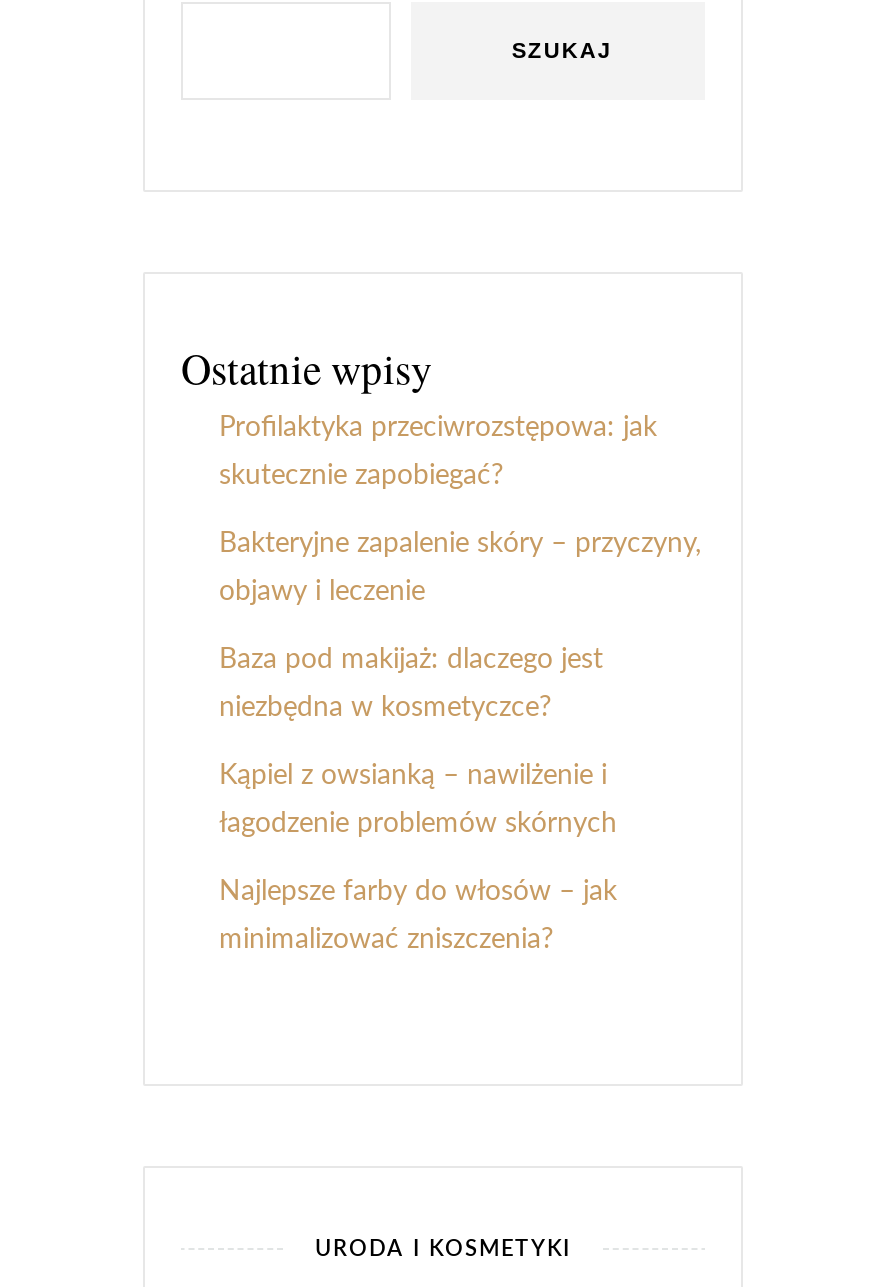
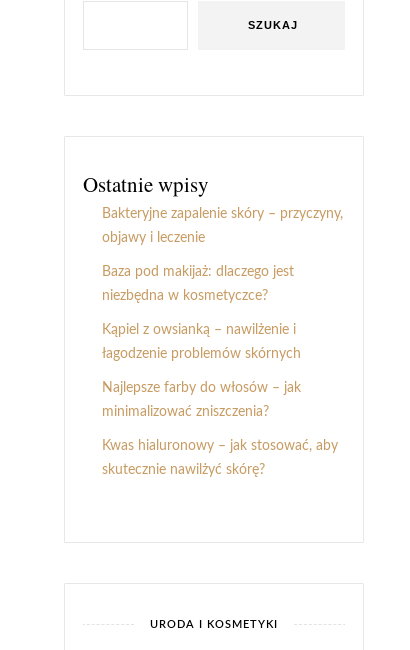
[219,414,657,490] Profilaktyka przeciwrozstępowa: jak | skutecznie zapobiegać? -> none
moved [219,530,701,954] -> [102,207,343,419]: Bakteryjne zapalenie skóry – przyczyny, | objawy i leczenie | Baza pod makijaż: dlaczego jest | niezbędna w kosmetyczce? | Kąpiel z owsianką – nawilżenie i | łagodzenie problemów skórnych | Najlepsze farby do włosów – jak | minimalizować zniszczenia?
none -> [102,439,338,477] Kwas hialuronowy – jak stosować, aby | skutecznie nawilżyć skórę?

